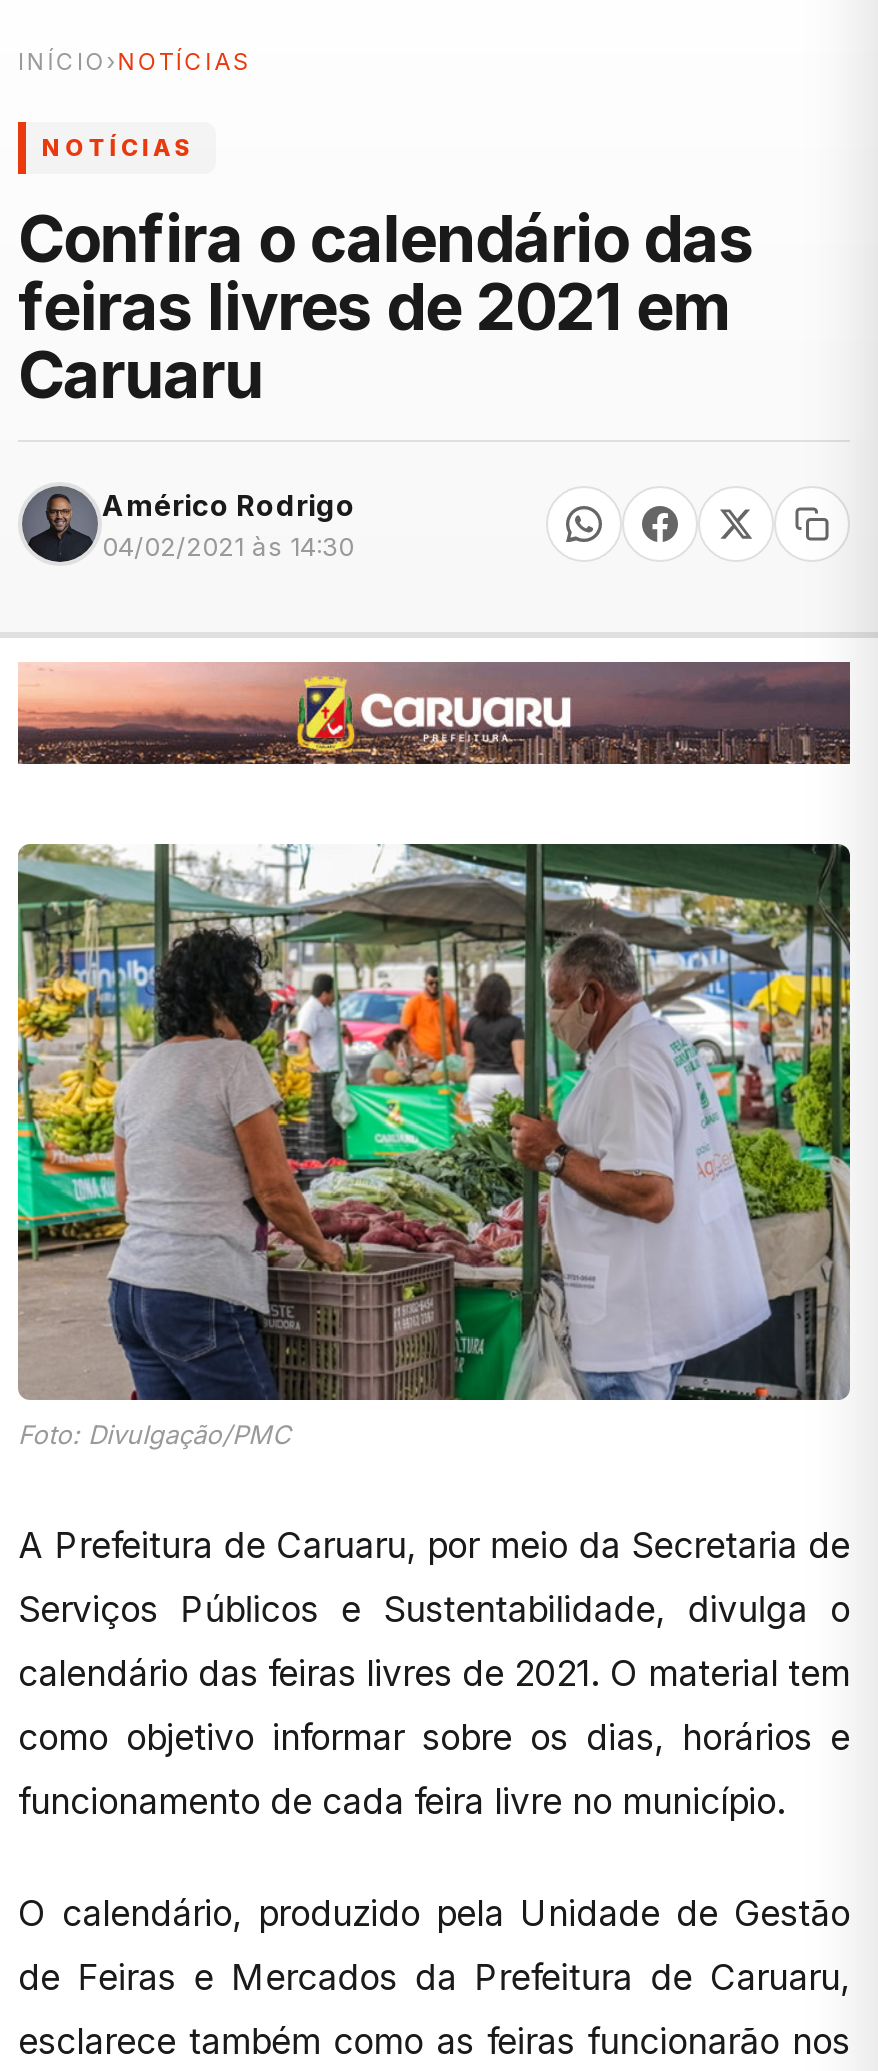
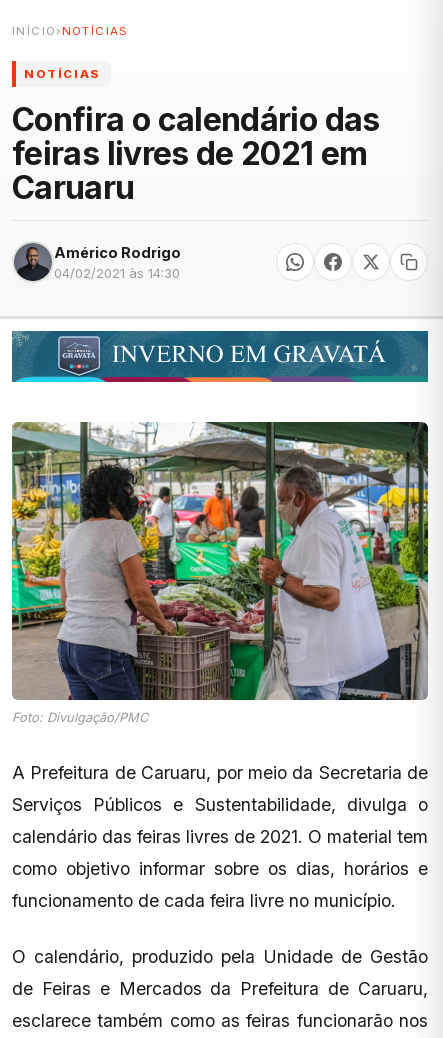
[16,660,850,766] [image] -> [11,330,428,383] [image]

